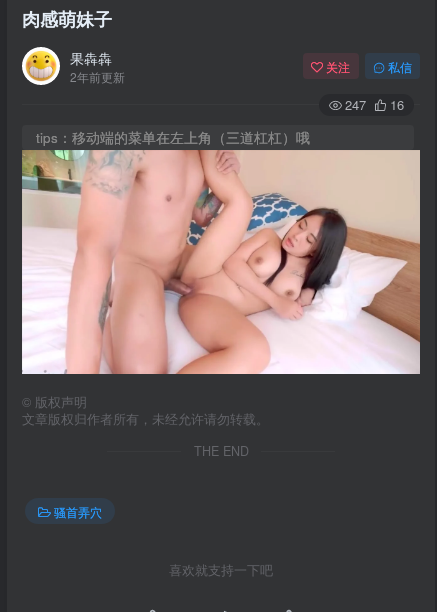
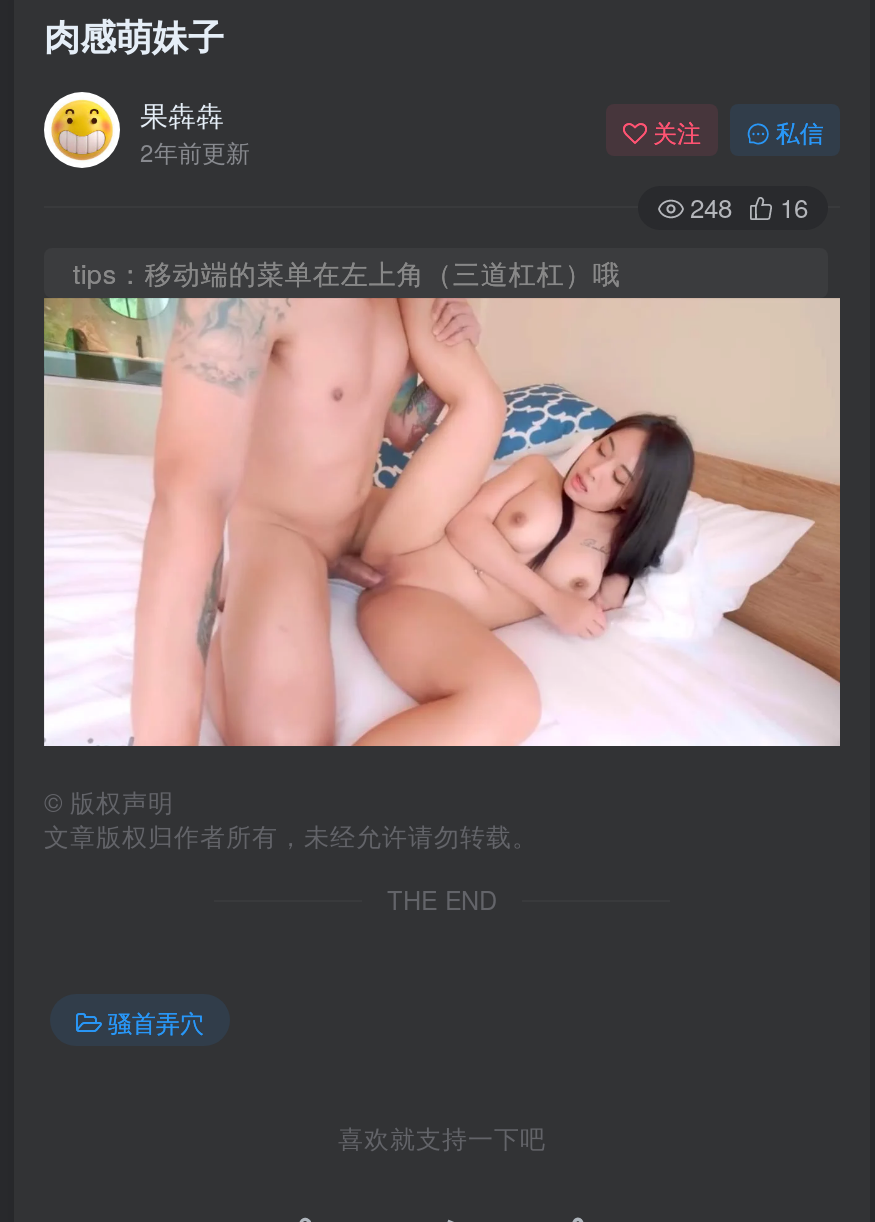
[345,95,404,114] 247 16 -> [690,189,808,227] 248 16

